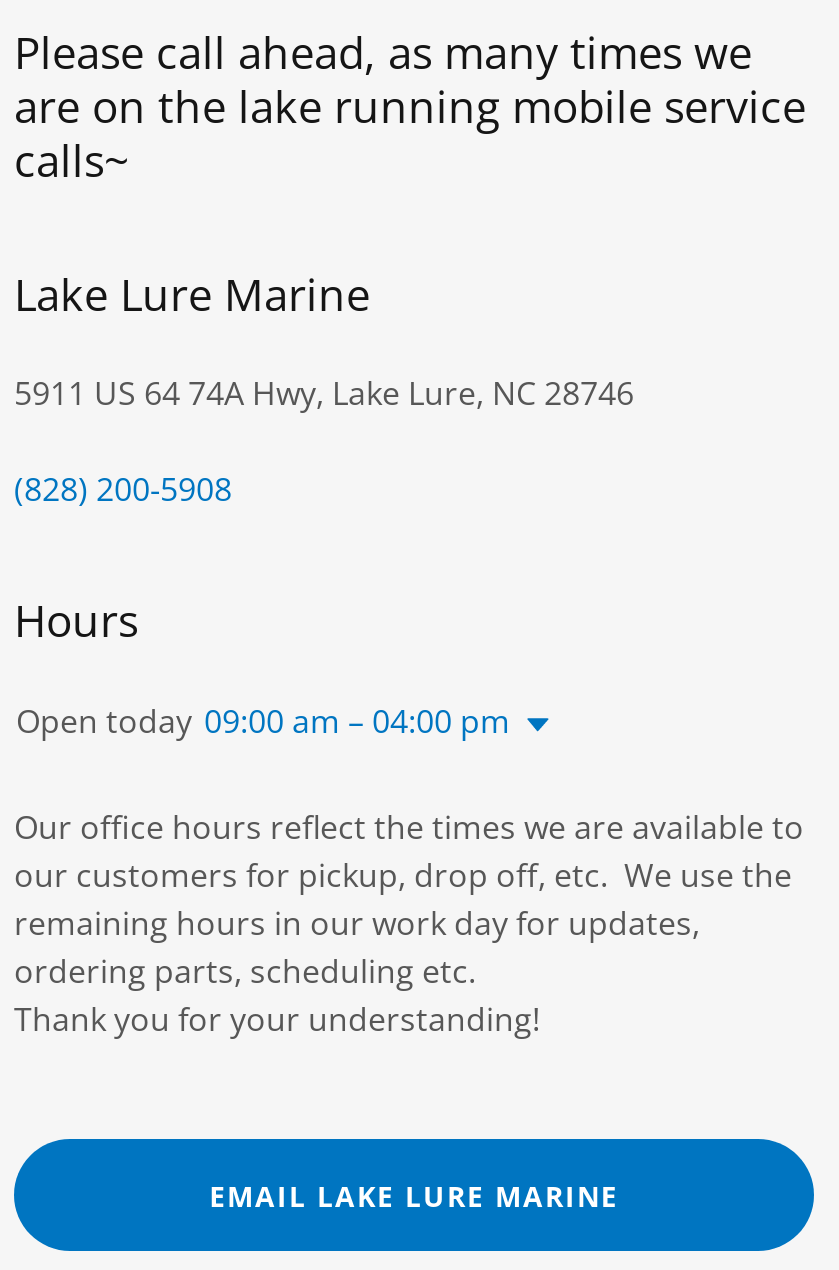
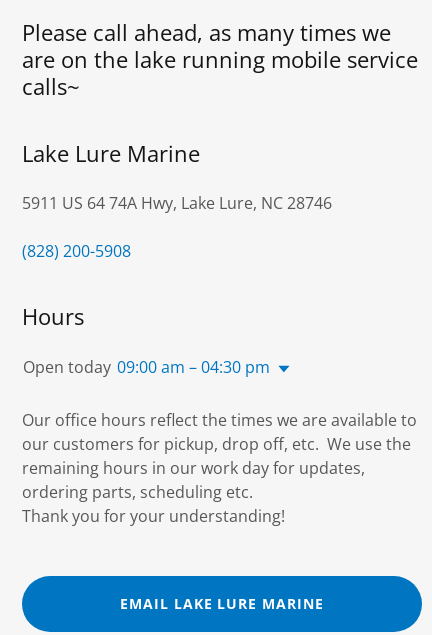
[16,700,510,744] Open today 09:00 am – 04:00 pm -> [23,356,270,378] Open today 09:00 am – 04:30 pm

